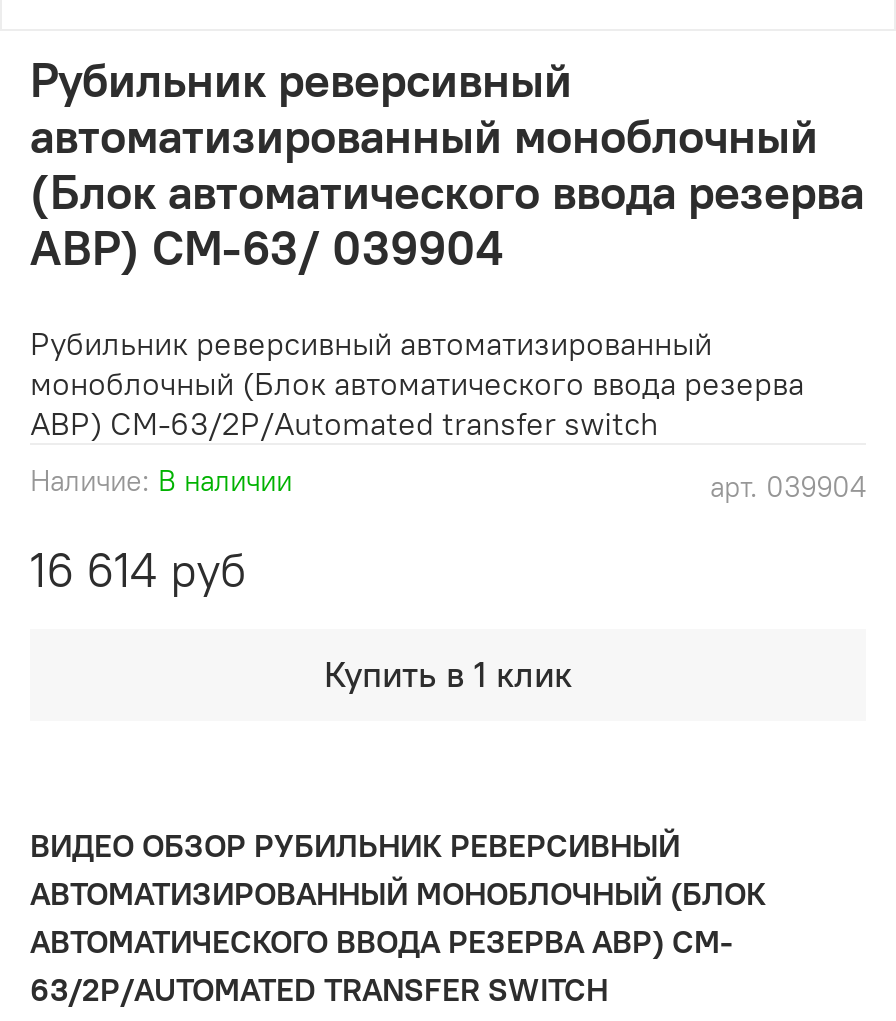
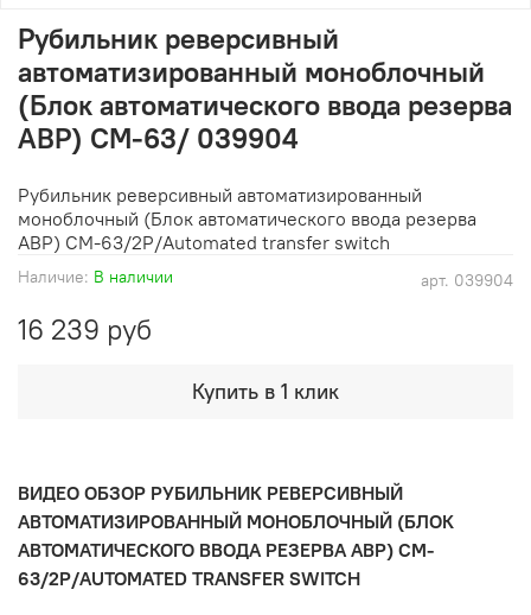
[30,539,246,599] 16 614 руб -> [18,311,152,347] 16 239 руб

